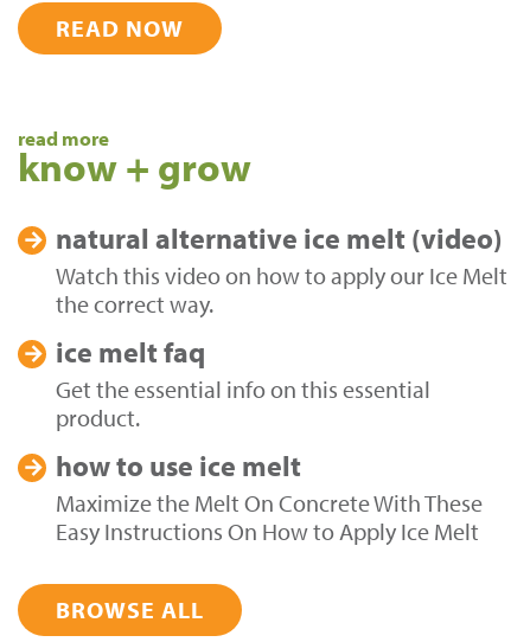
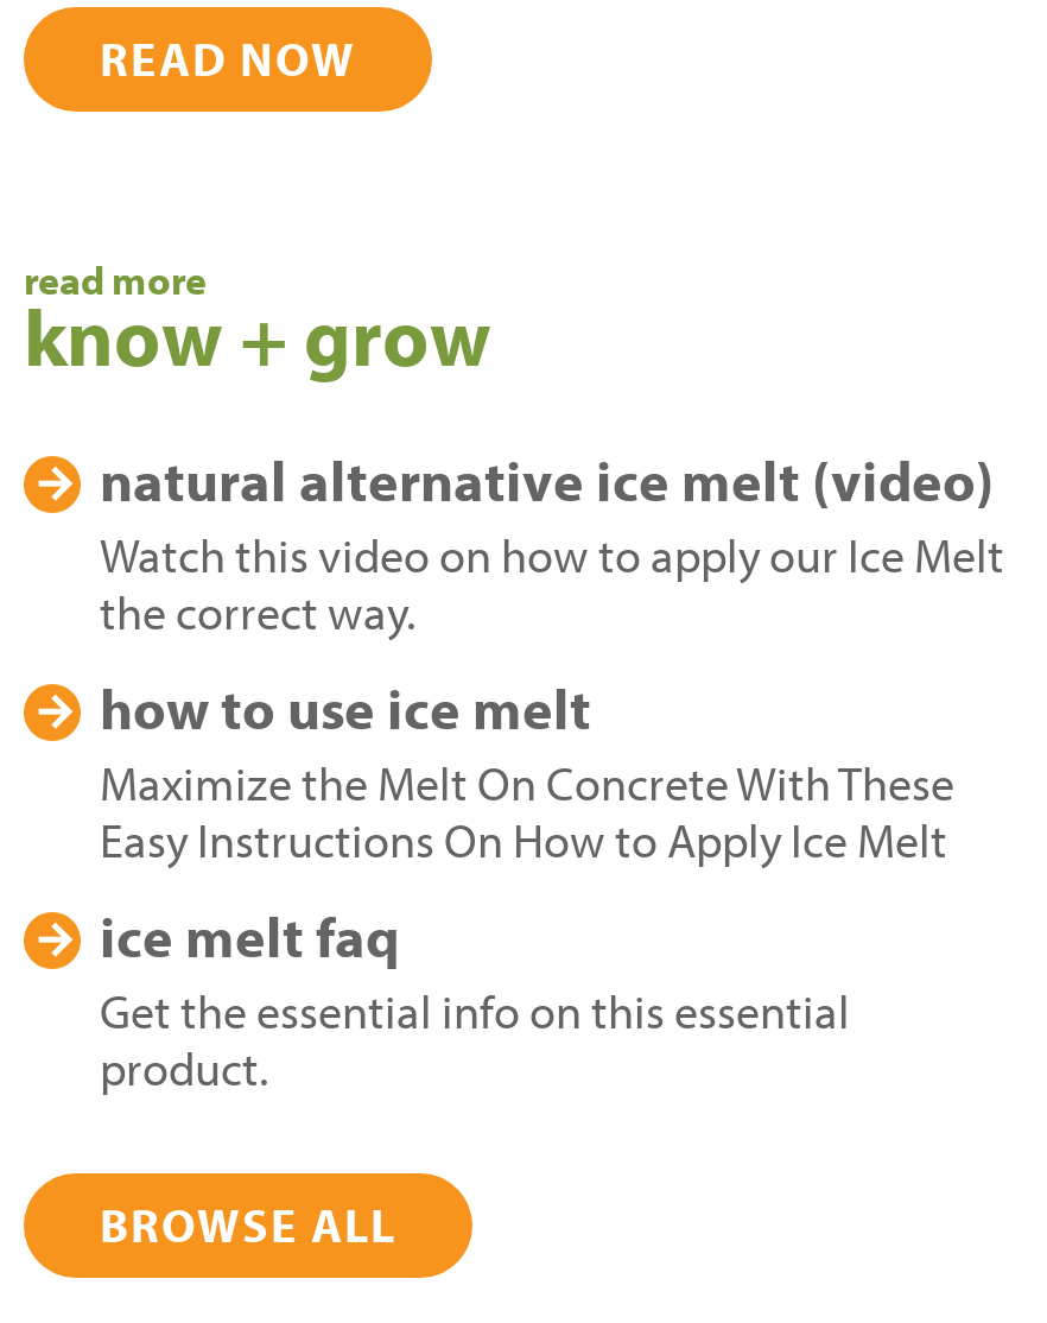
moved [56,334,430,432] -> [100,900,850,1097]: ice melt faq | Get the essential info on this essential | product.
moved [56,448,483,546] -> [100,672,954,869]: how to use ice melt | Maximize the Melt On Concrete With These | Easy Instructions On How to Apply Ice Melt

